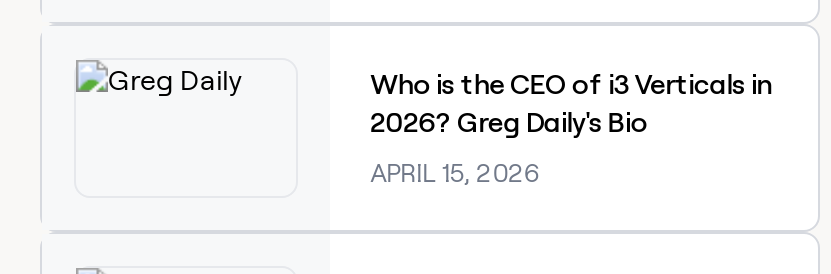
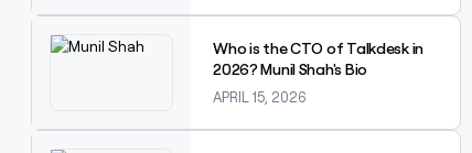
[370,67,772,137] Who is the CEO of i3 Verticals in | 2026? Greg Daily's Bio -> [213,39,423,78] Who is the CTO of Talkdesk in | 2026? Munil Shah's Bio

